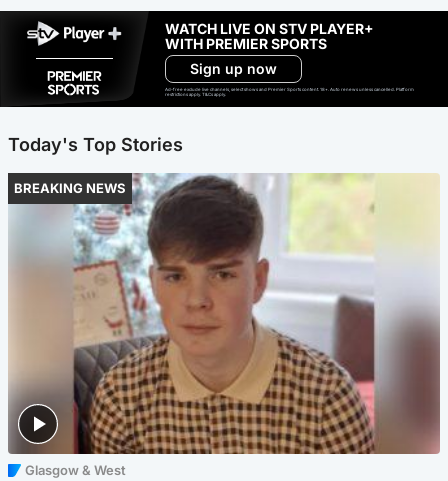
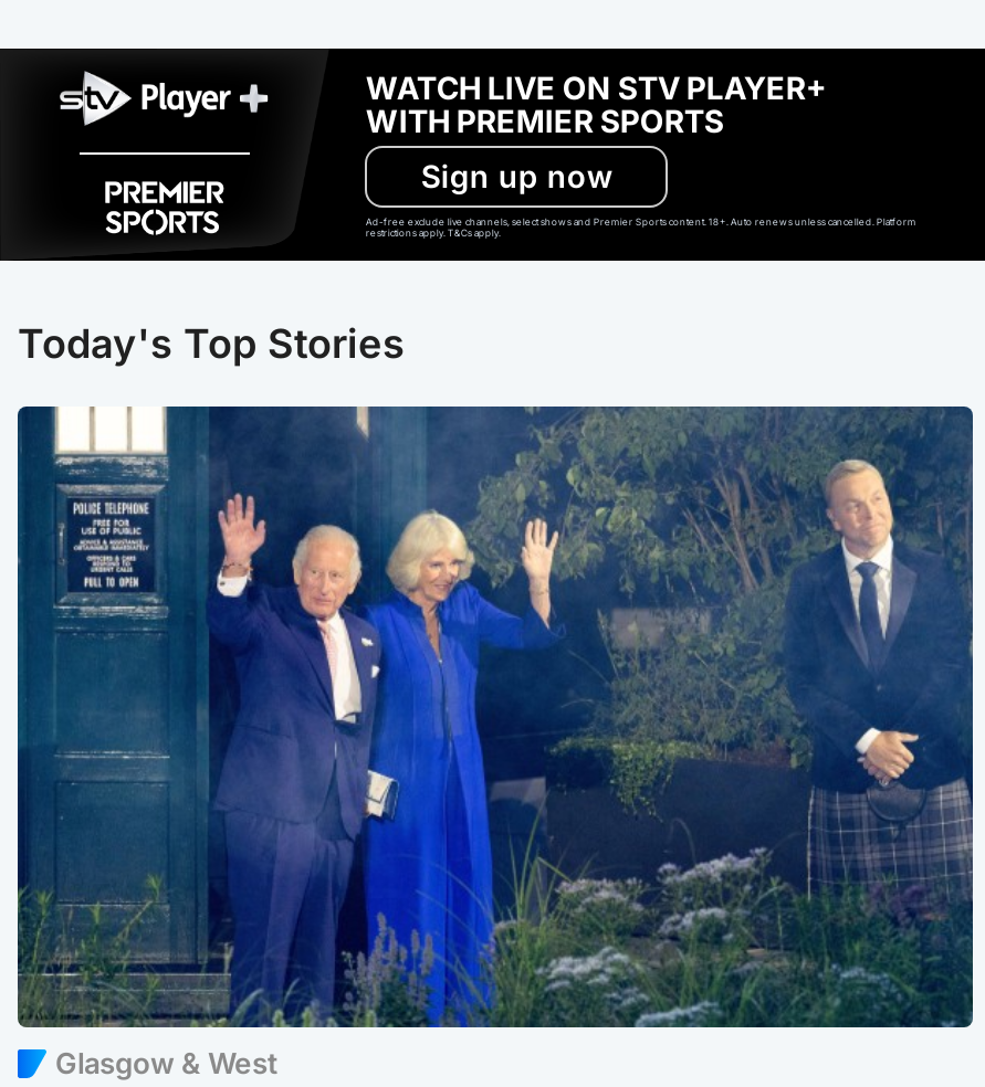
[8,172,441,455] [image] -> [15,404,975,1030] [image]
[14,180,126,196] BREAKING NEWS -> none

